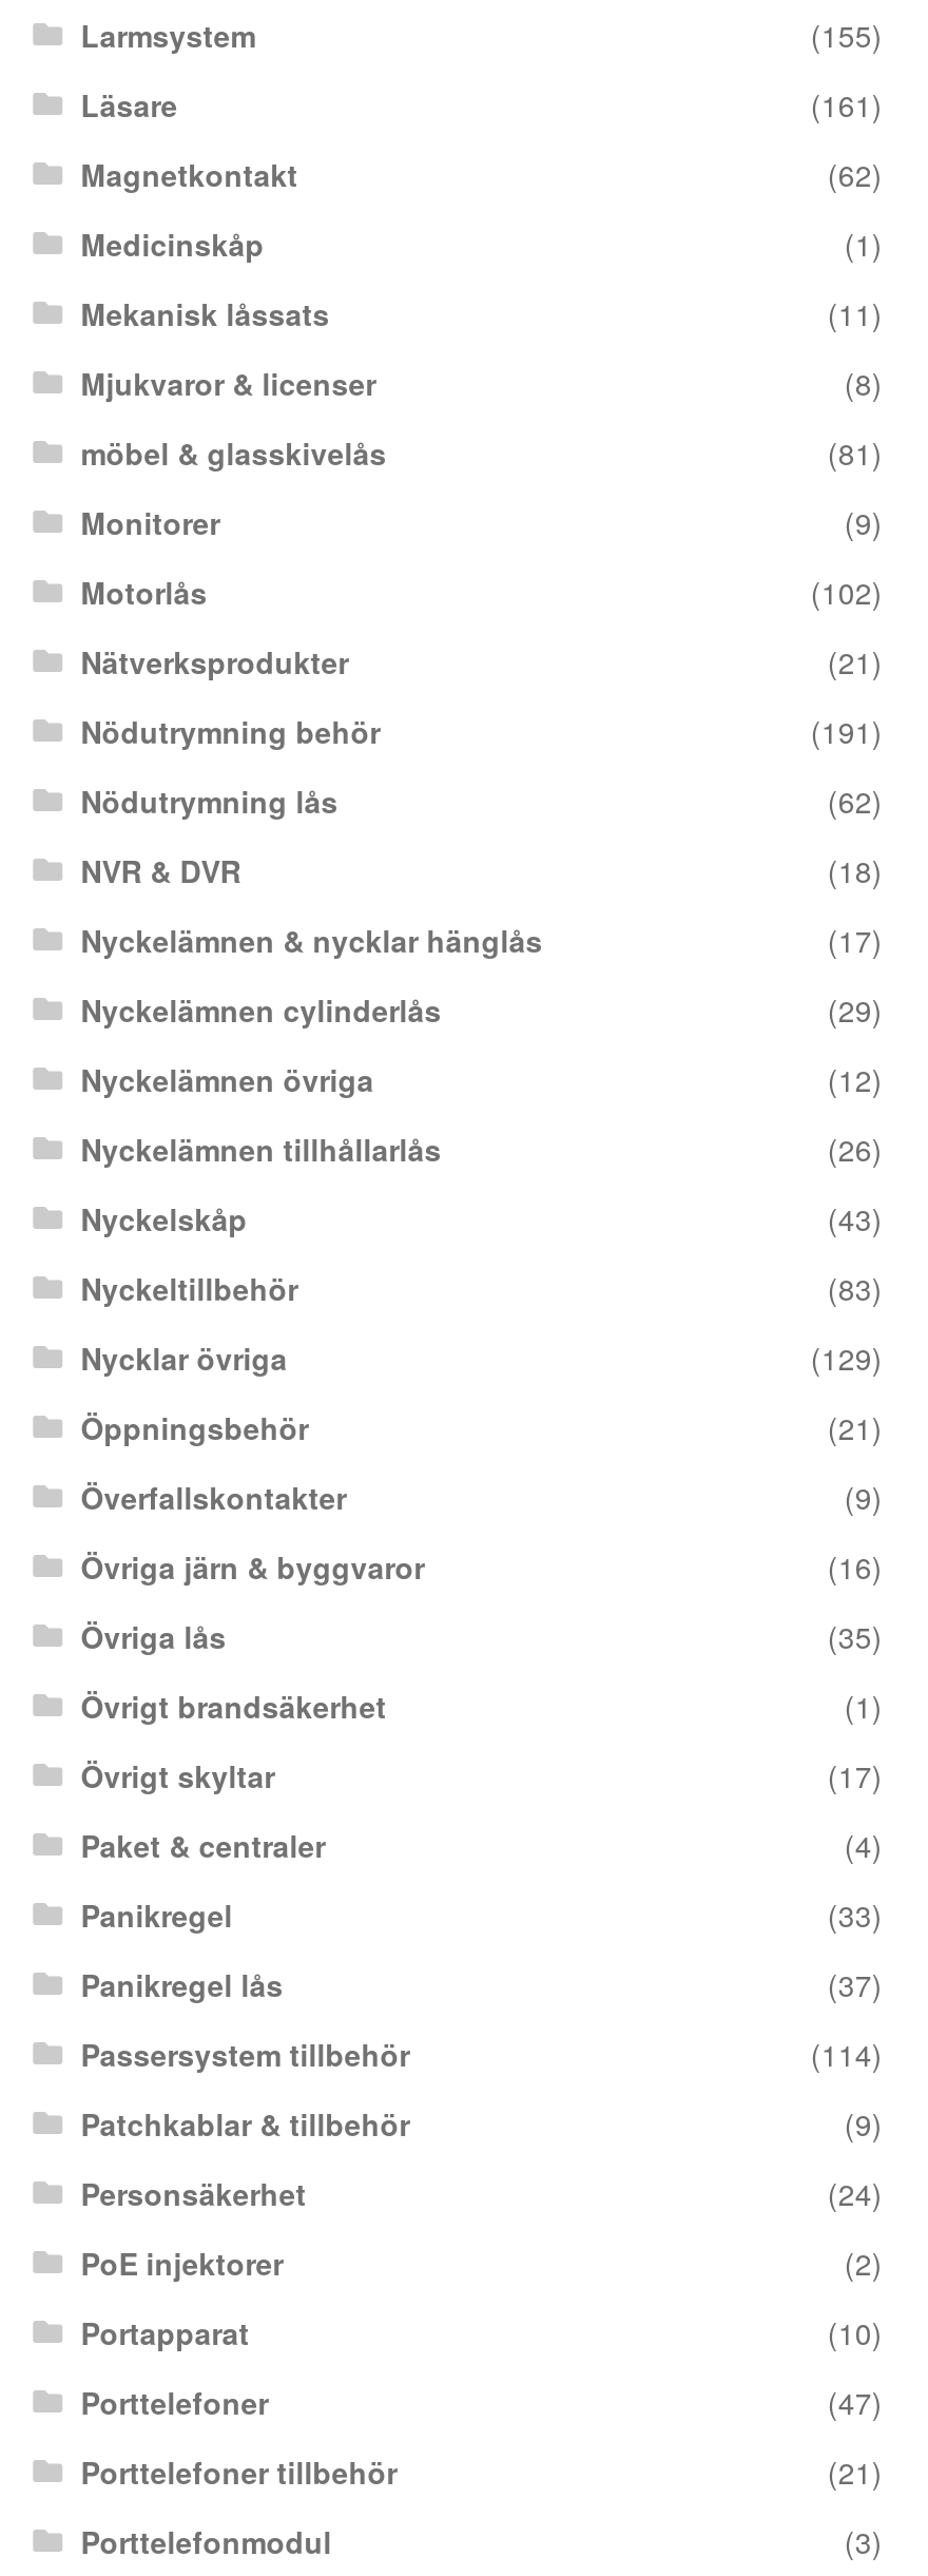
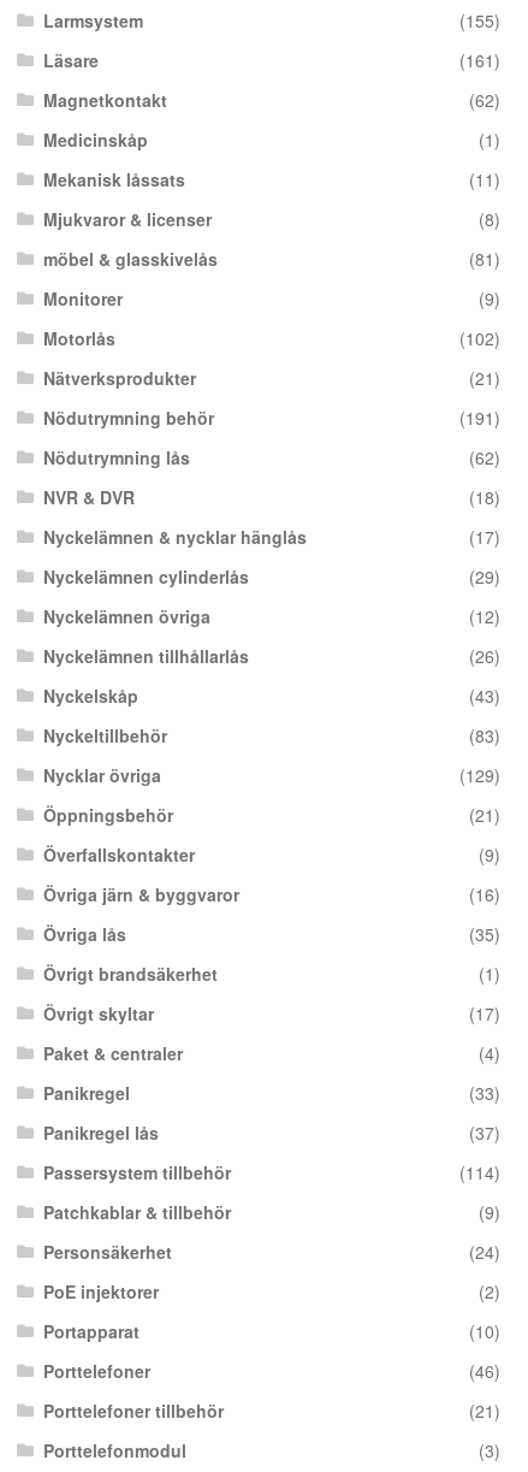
[828,2381,882,2423] (47) -> [470,1359,501,1383] (46)

